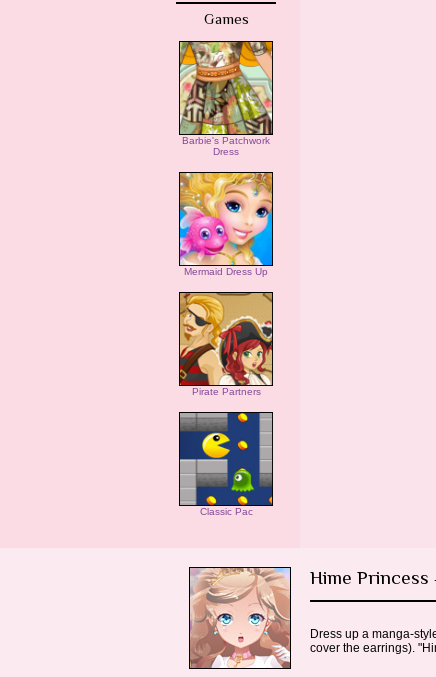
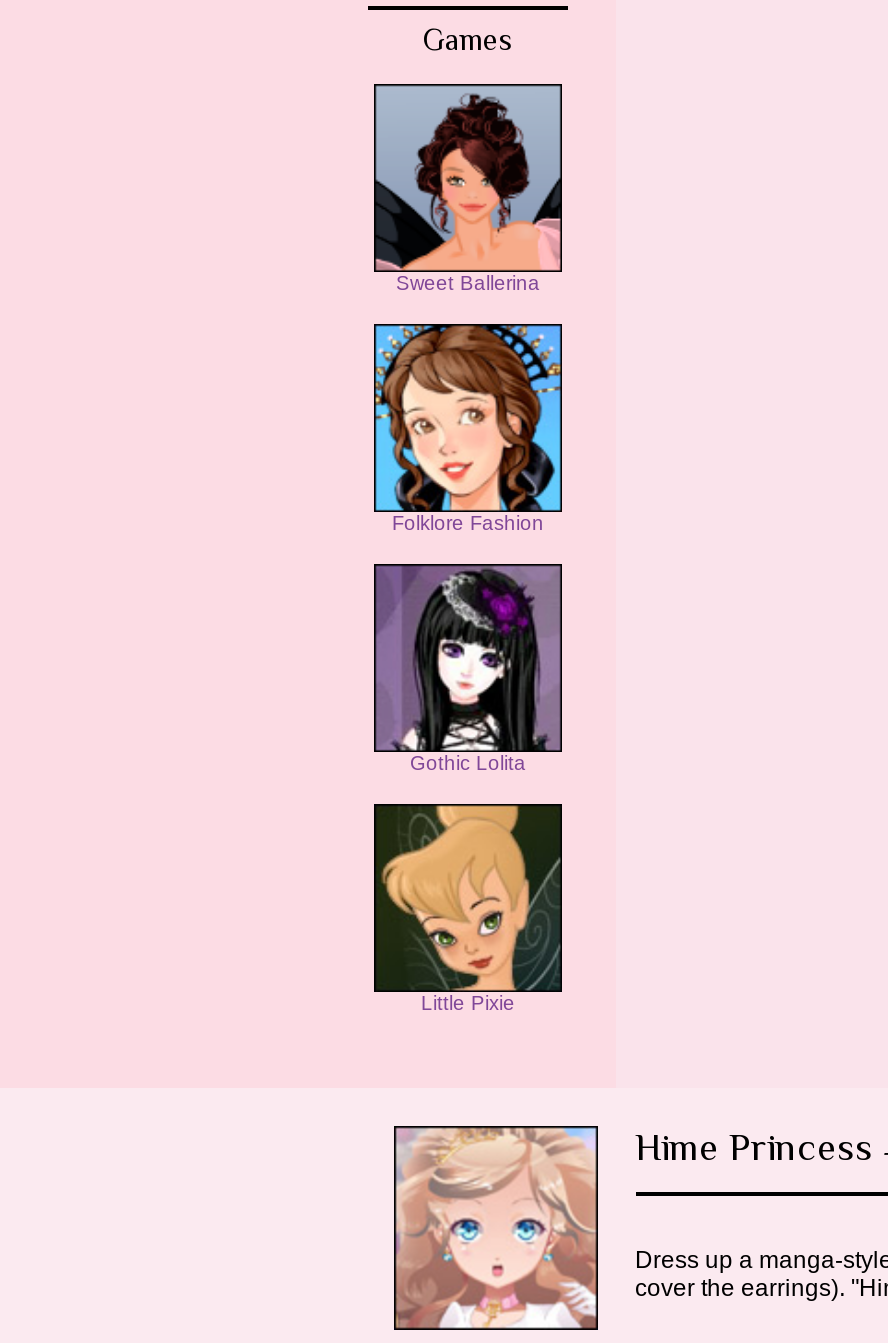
[179,41,273,157] [image] | Barbie's Patchwork | Dress -> [374,84,562,294] [image] | Sweet Ballerina
[179,166,273,277] [image] | Mermaid Dress Up -> [372,322,564,534] [image] | Folklore Fashion
[179,286,273,397] [image] | Pirate Partners -> [374,572,562,774] [image] | Gothic Lolita
[178,406,274,517] [image] | Classic Pac -> [374,812,562,1014] [image] | Little Pixie

